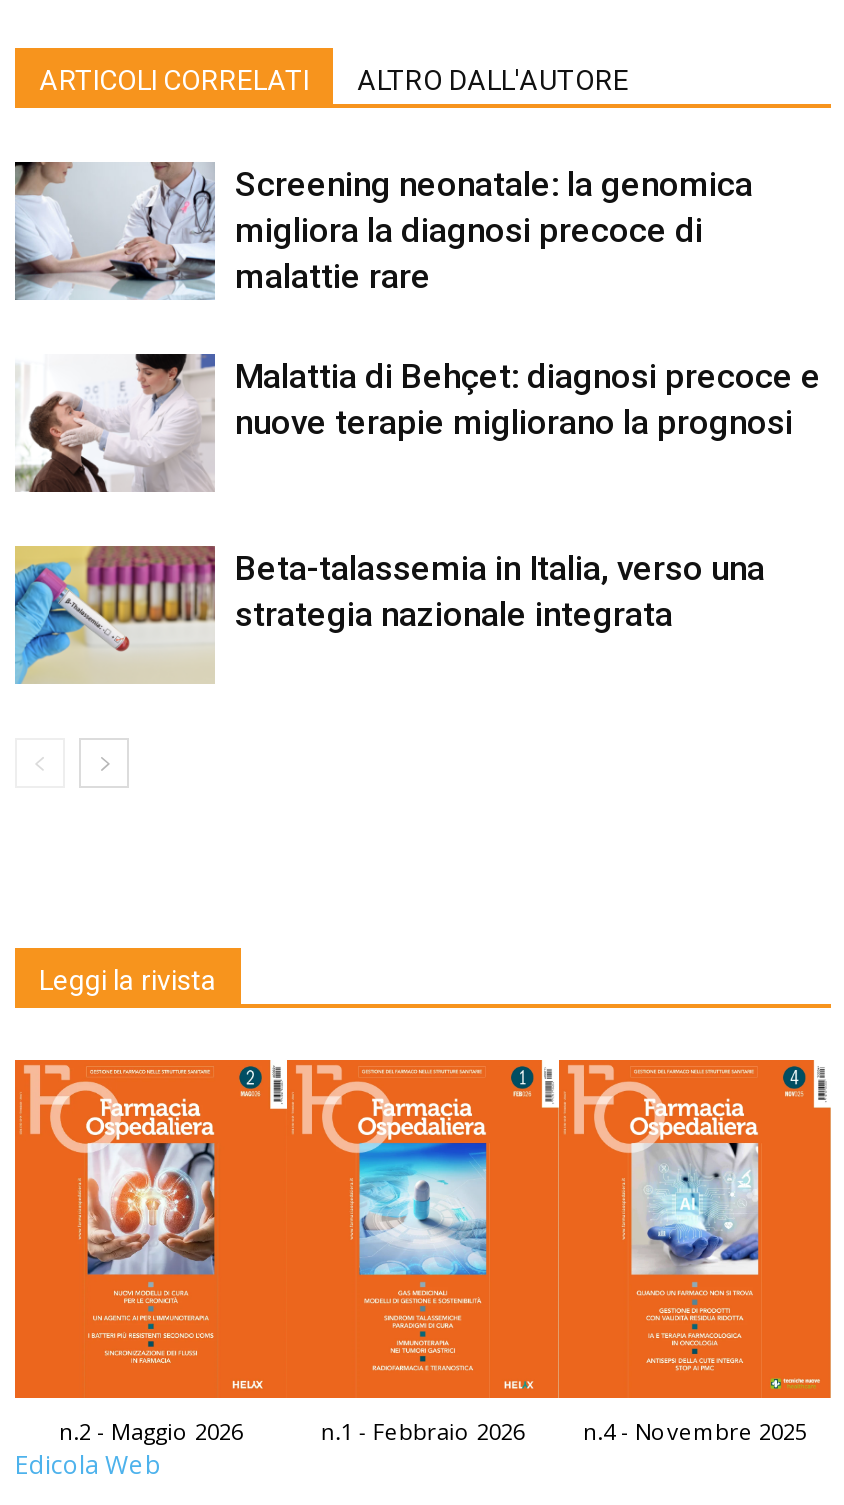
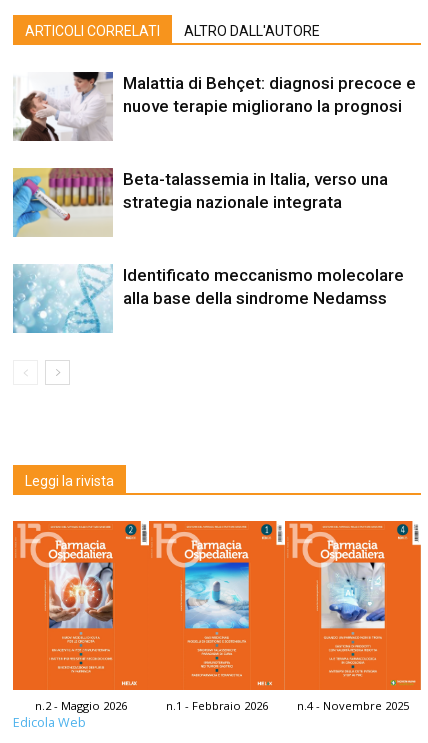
[13,159,753,301] [image] | Screening neonatale: la genomica | migliora la diagnosi precoce di | malattie rare -> none
moved [13,353,821,634] -> [12,71,416,212]: [image] | Malattia di Behçet: diagnosi precoce e | nuove terapie migliorano la prognosi | Beta-talassemia in Italia, verso una | strategia nazionale integrata
none -> [13,264,404,334] [image] | Identificato meccanismo molecolare | alla base della sindrome Nedamss

